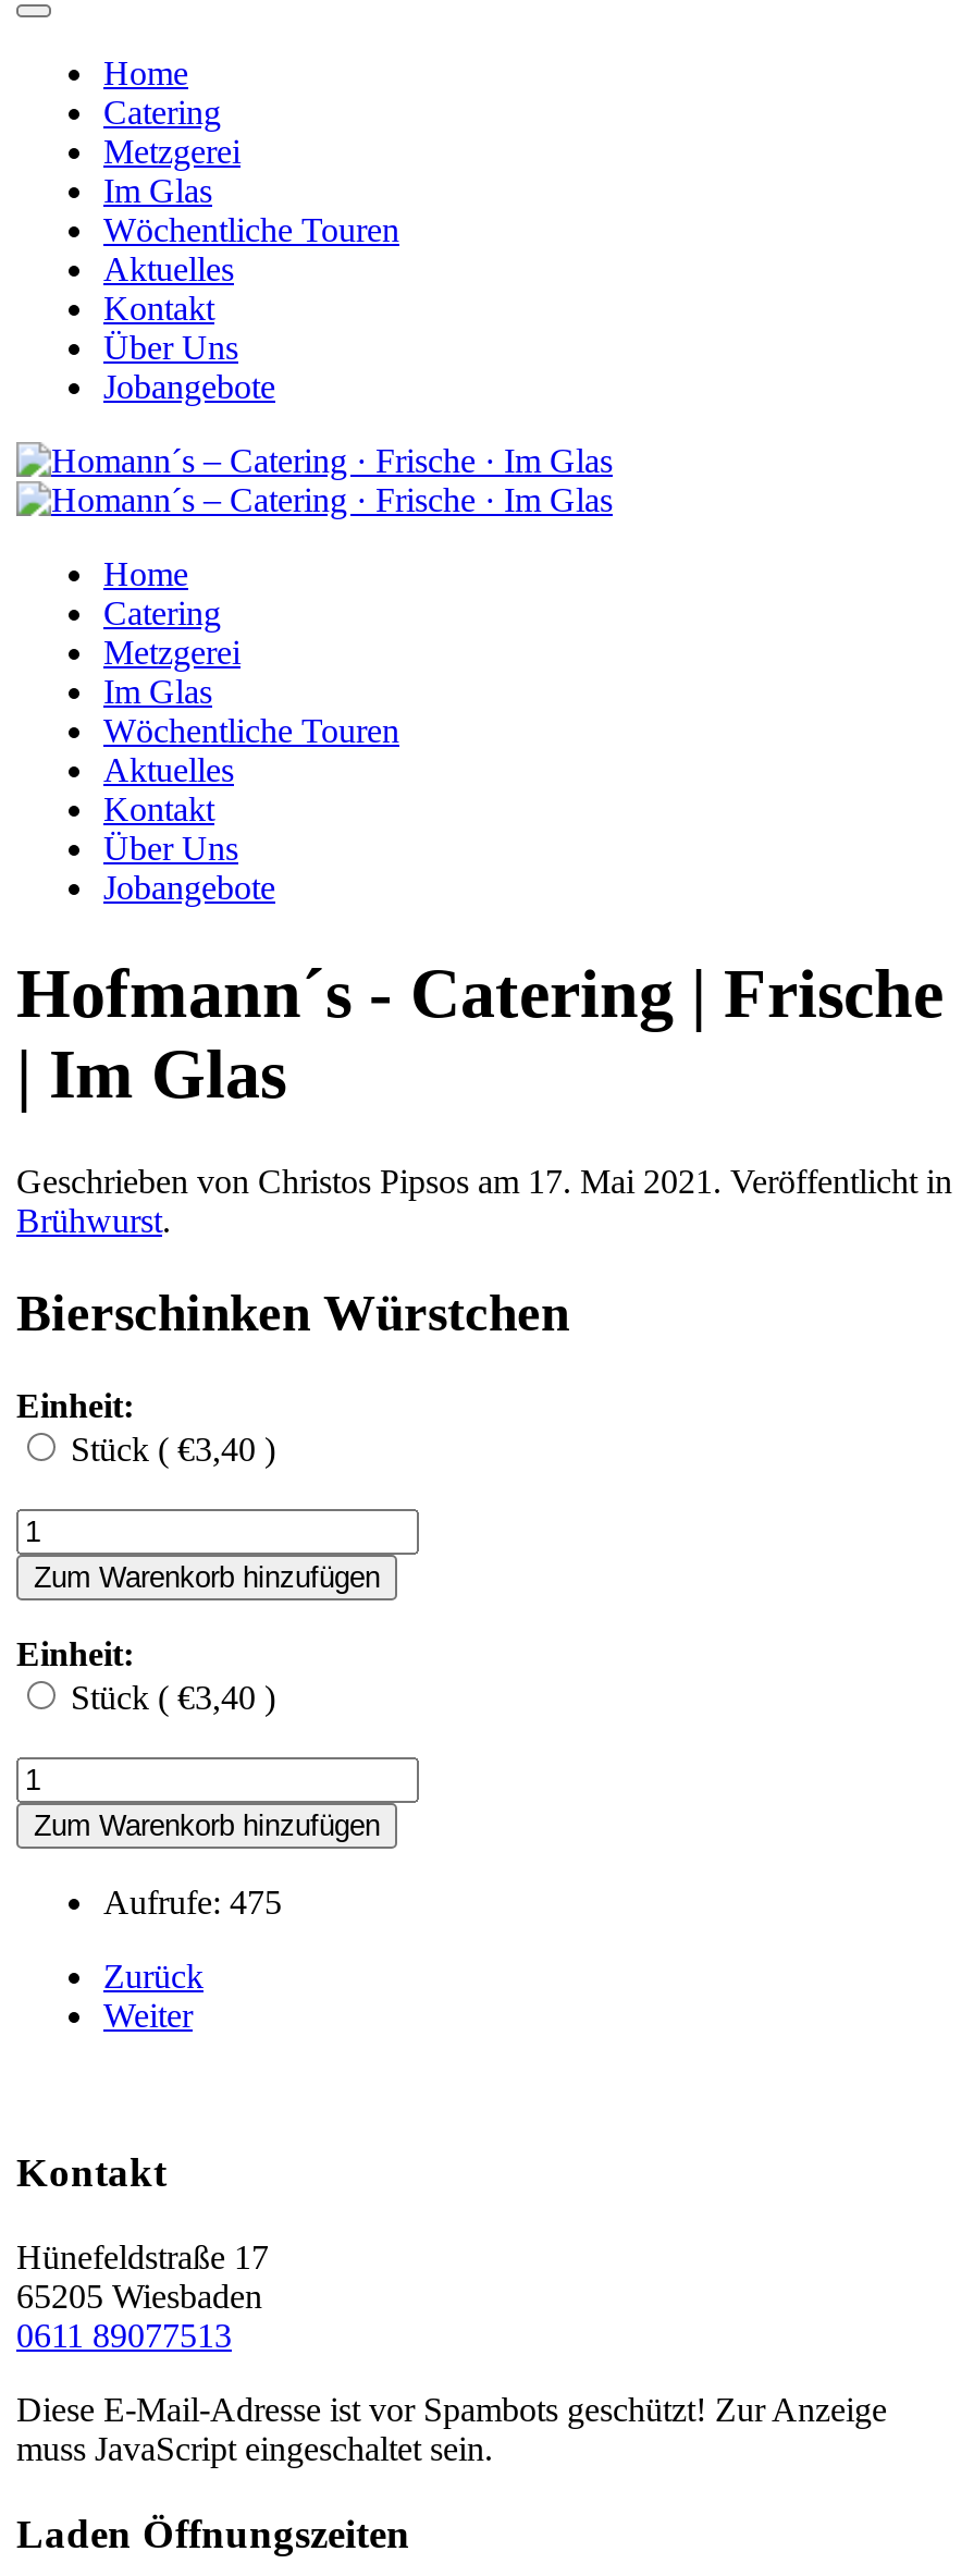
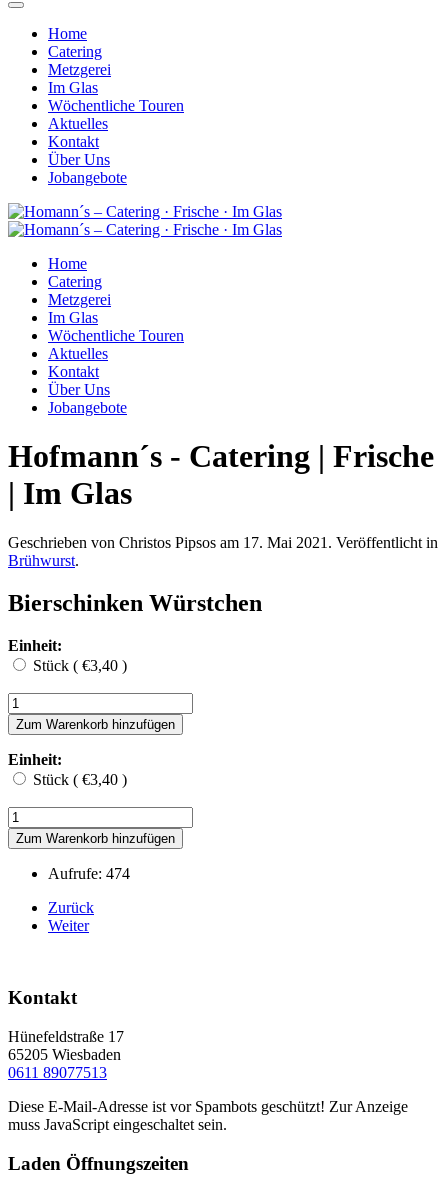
[103,1883,282,1920] Aufrufe: 475 -> [48,865,130,882] Aufrufe: 474

